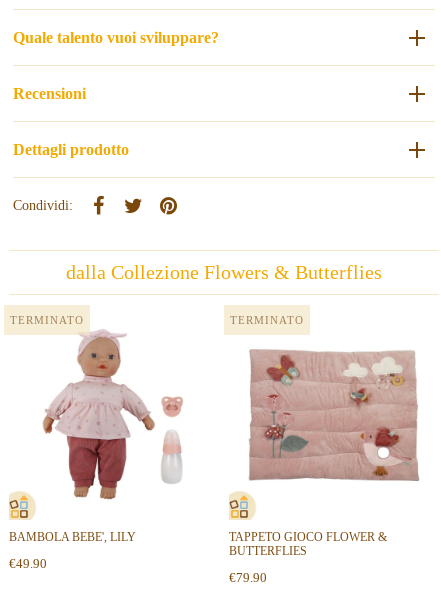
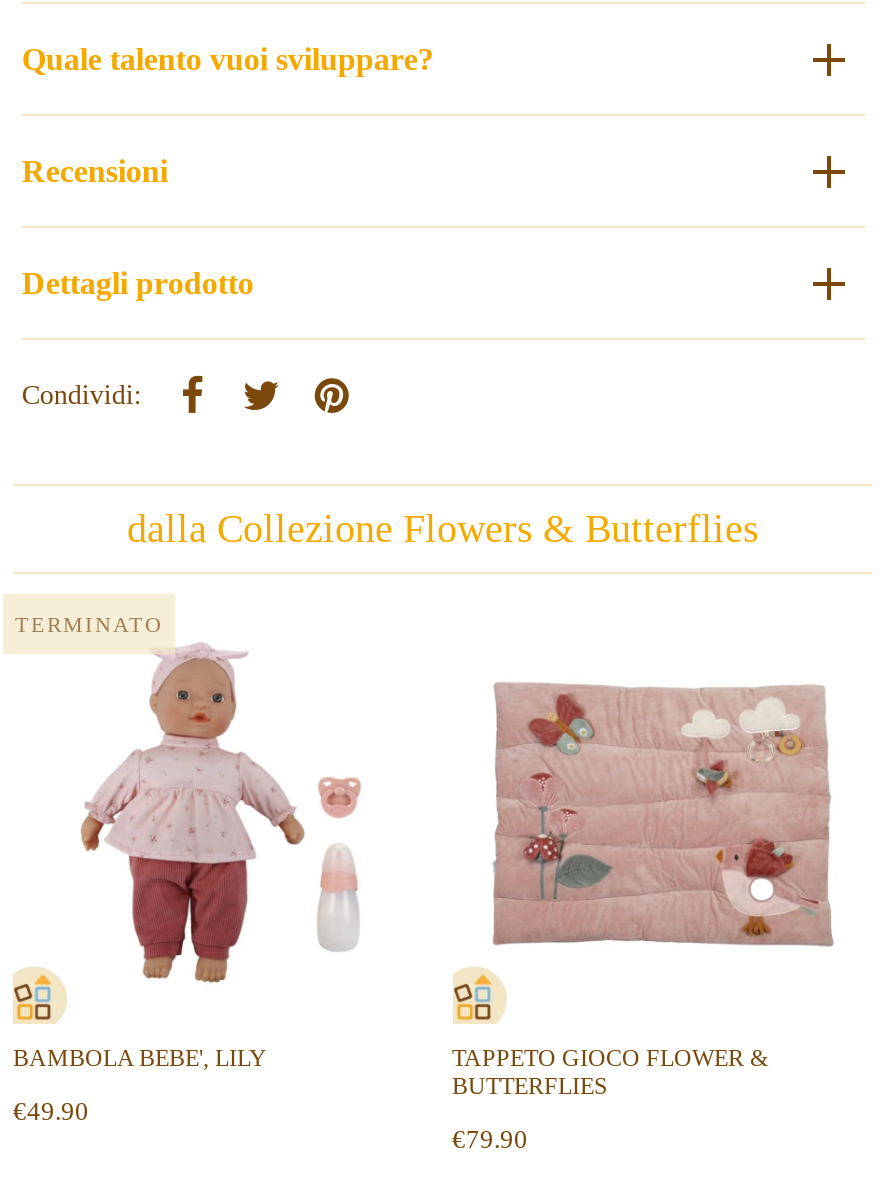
[229,313,303,325] TERMINATO -> none

